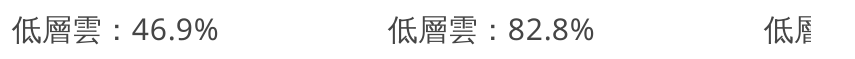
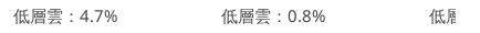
[12,8,218,48] 低層雲：46.9% -> [14,4,118,26] 低層雲：4.7%
[388,8,594,48] 低層雲：82.8% -> [222,4,326,26] 低層雲：0.8%

